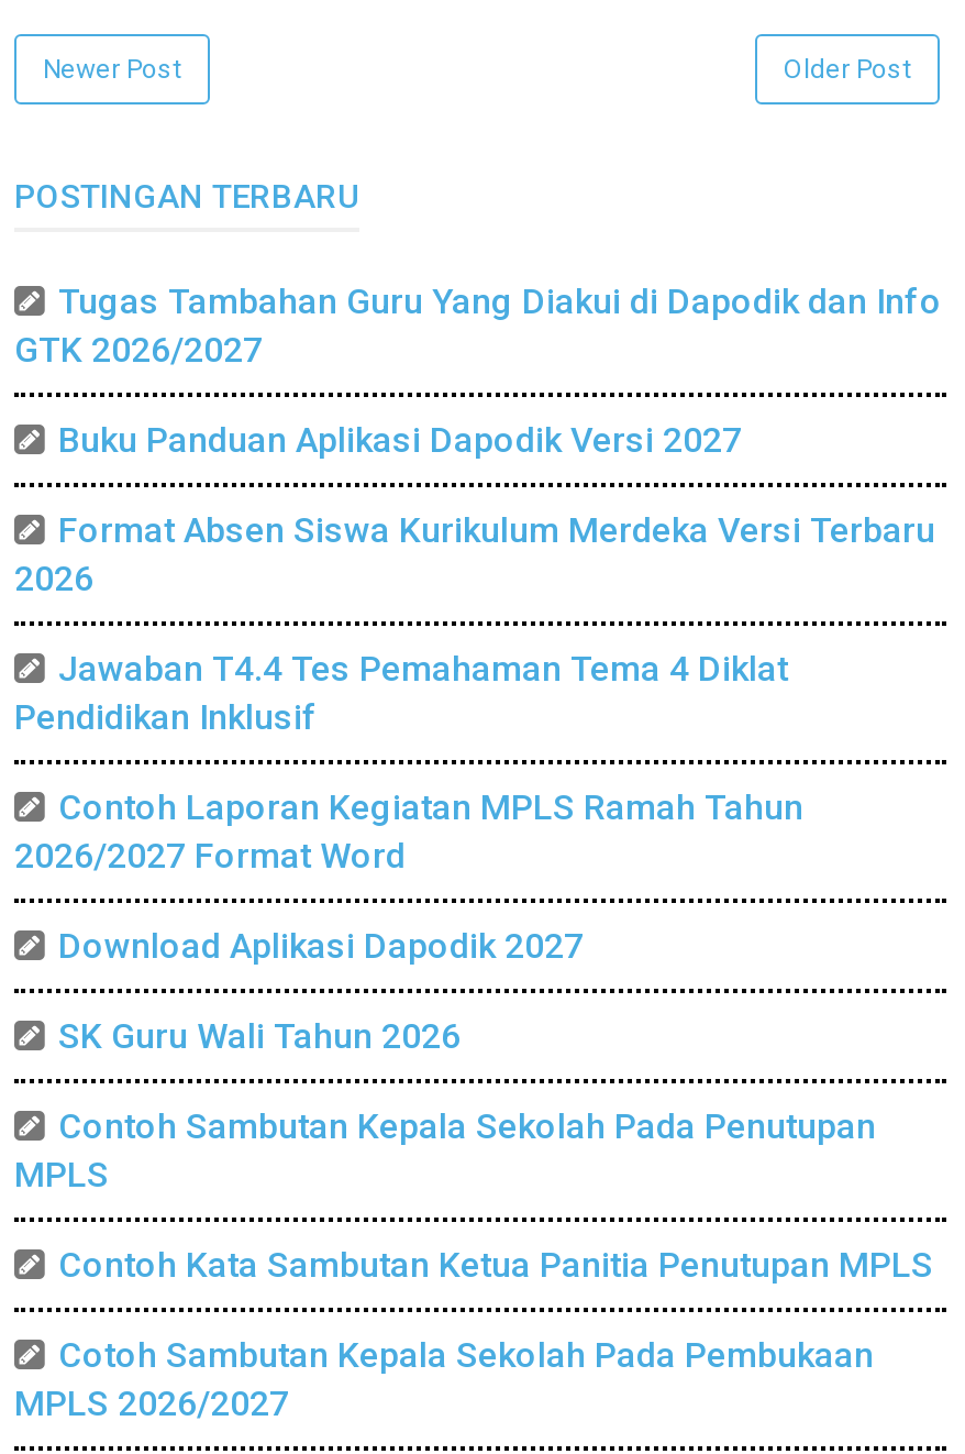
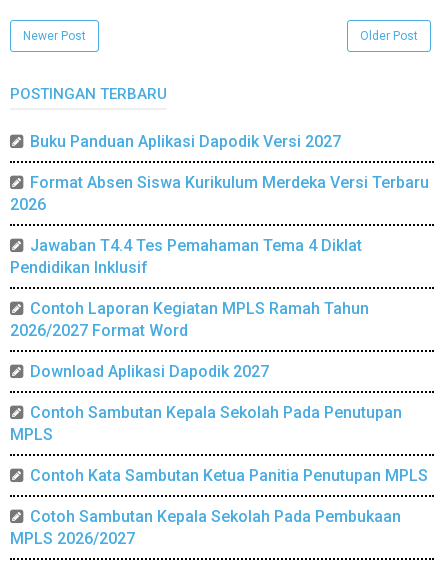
[14,280,942,370] Tugas Tambahan Guru Yang Diakui di Dapodik dan Info | GTK 2026/2027 -> none
[58,1015,461,1057] SK Guru Wali Tahun 2026 -> none

